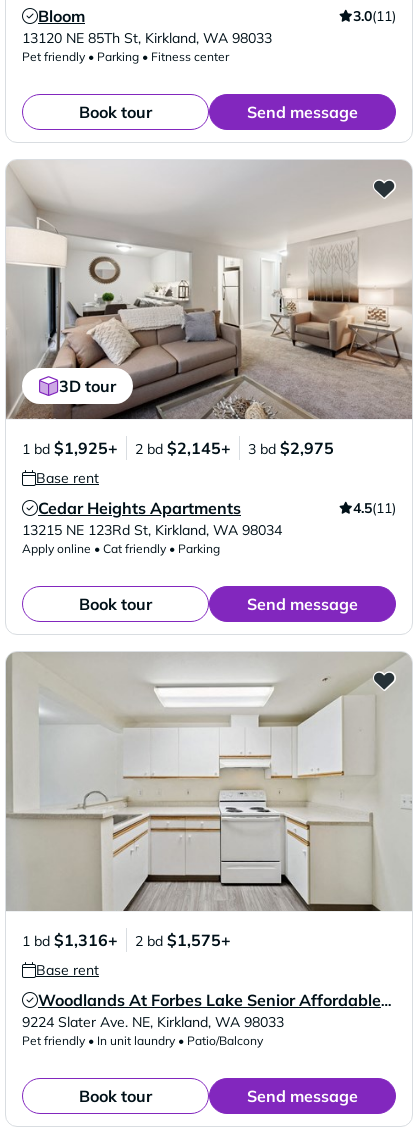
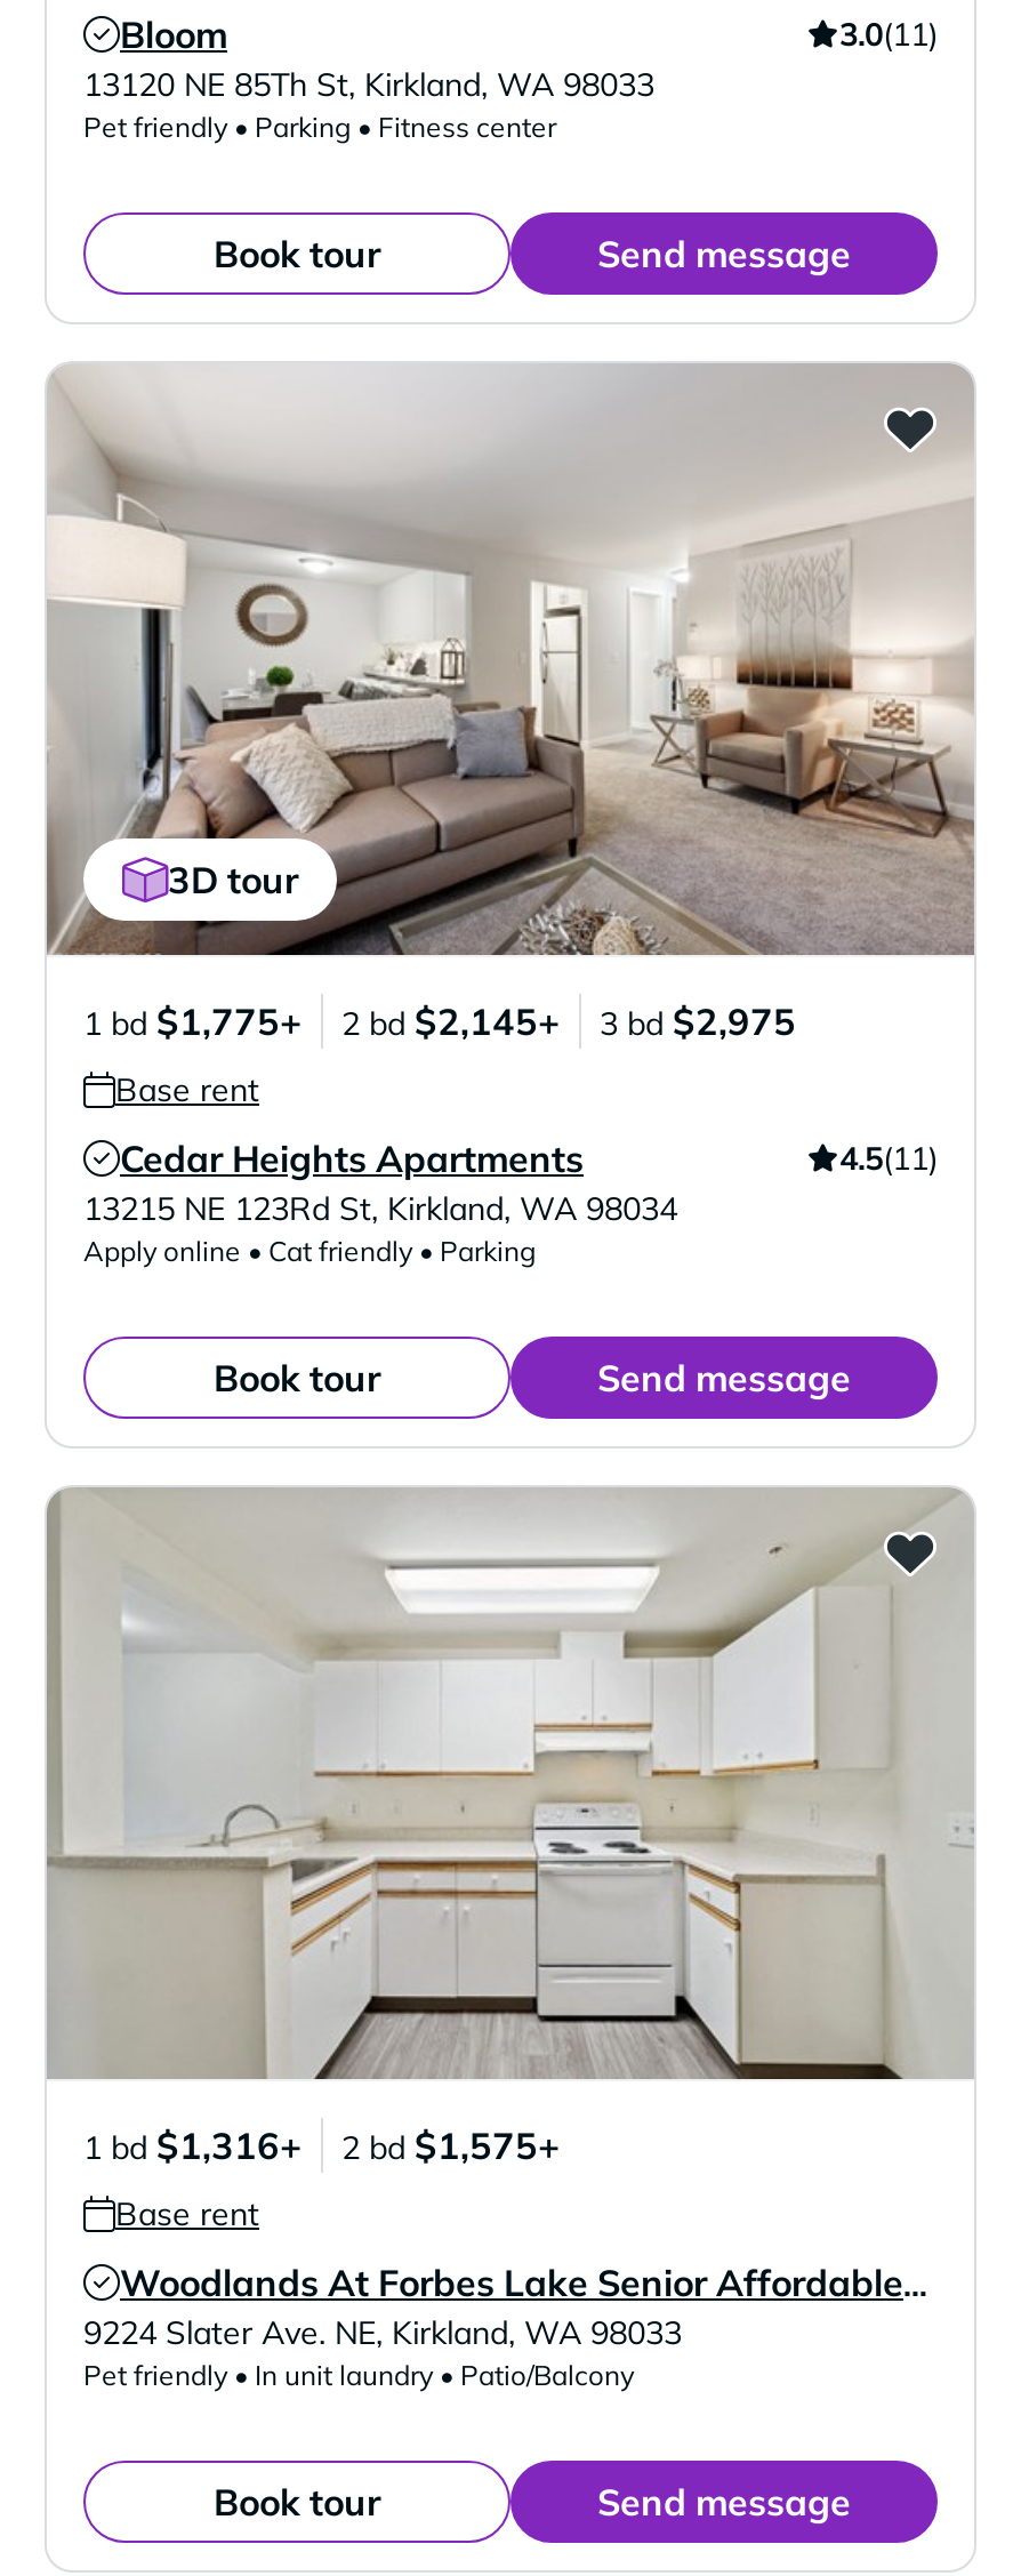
[22,438,334,458] 1 bd $1,925+ 2 bd $2,145+ 3 bd $2,975 -> [83,998,796,1044] 1 bd $1,775+ 2 bd $2,145+ 3 bd $2,975

